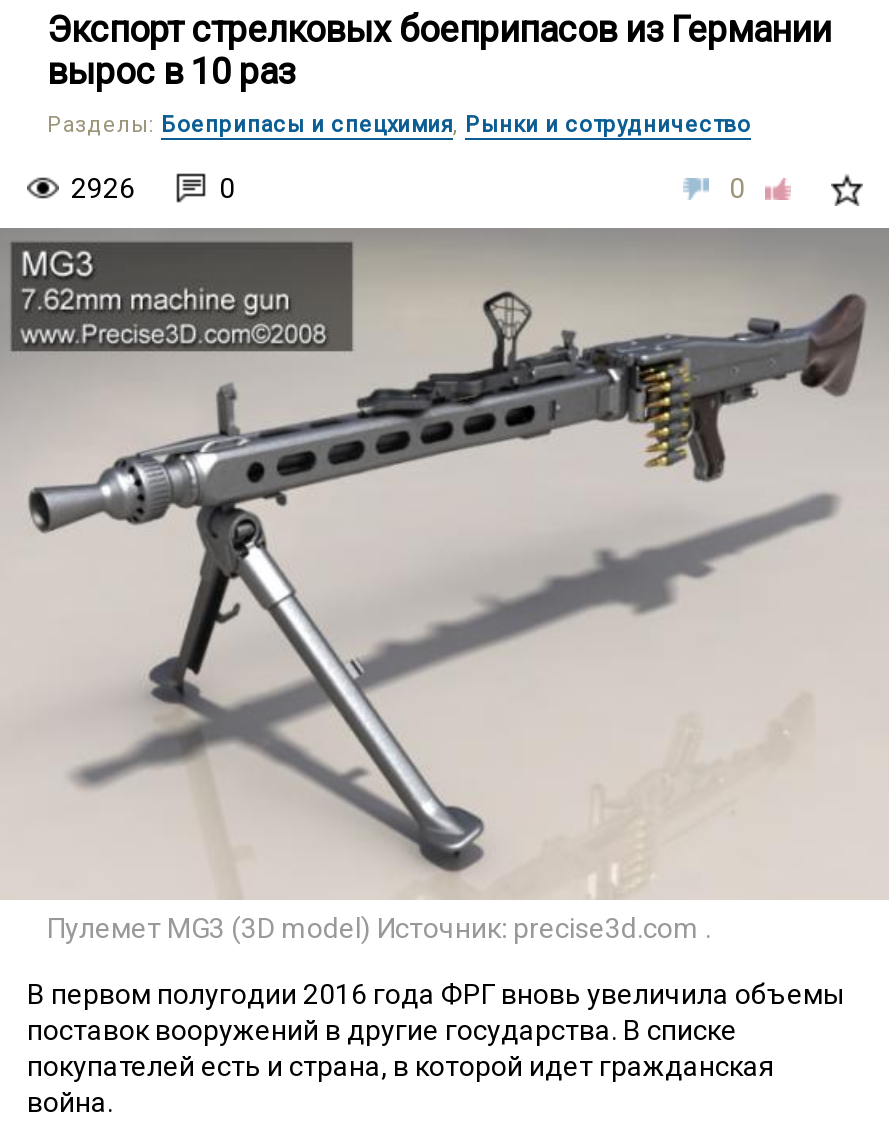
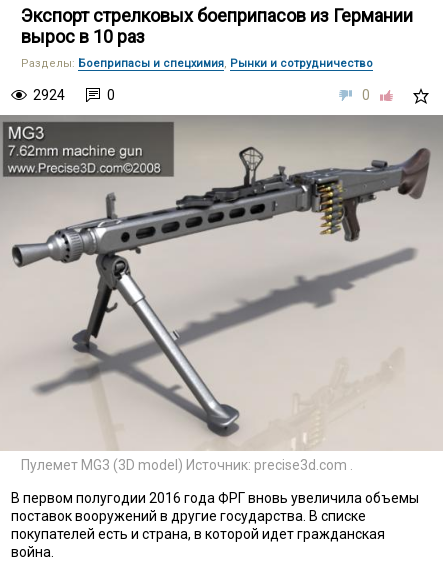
[71,173,135,205] 2926 -> [33,87,65,103] 2924

